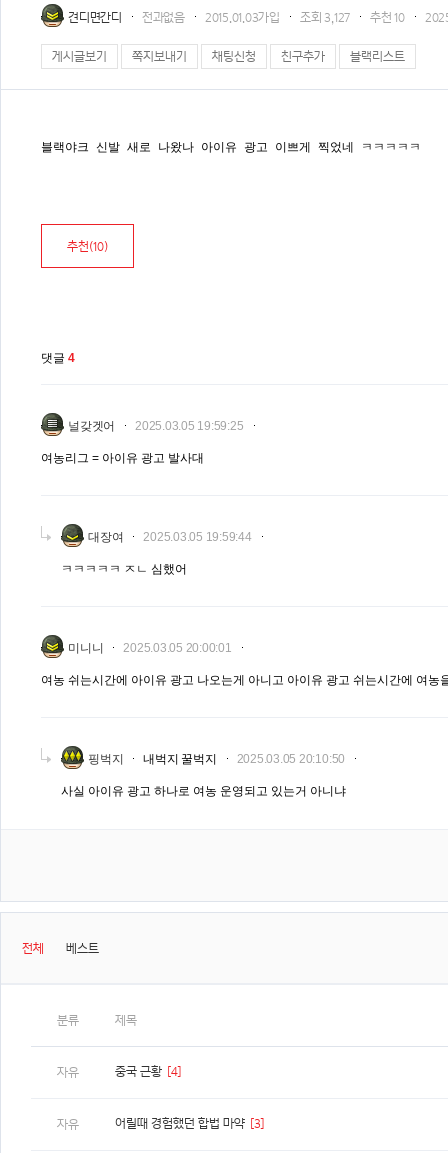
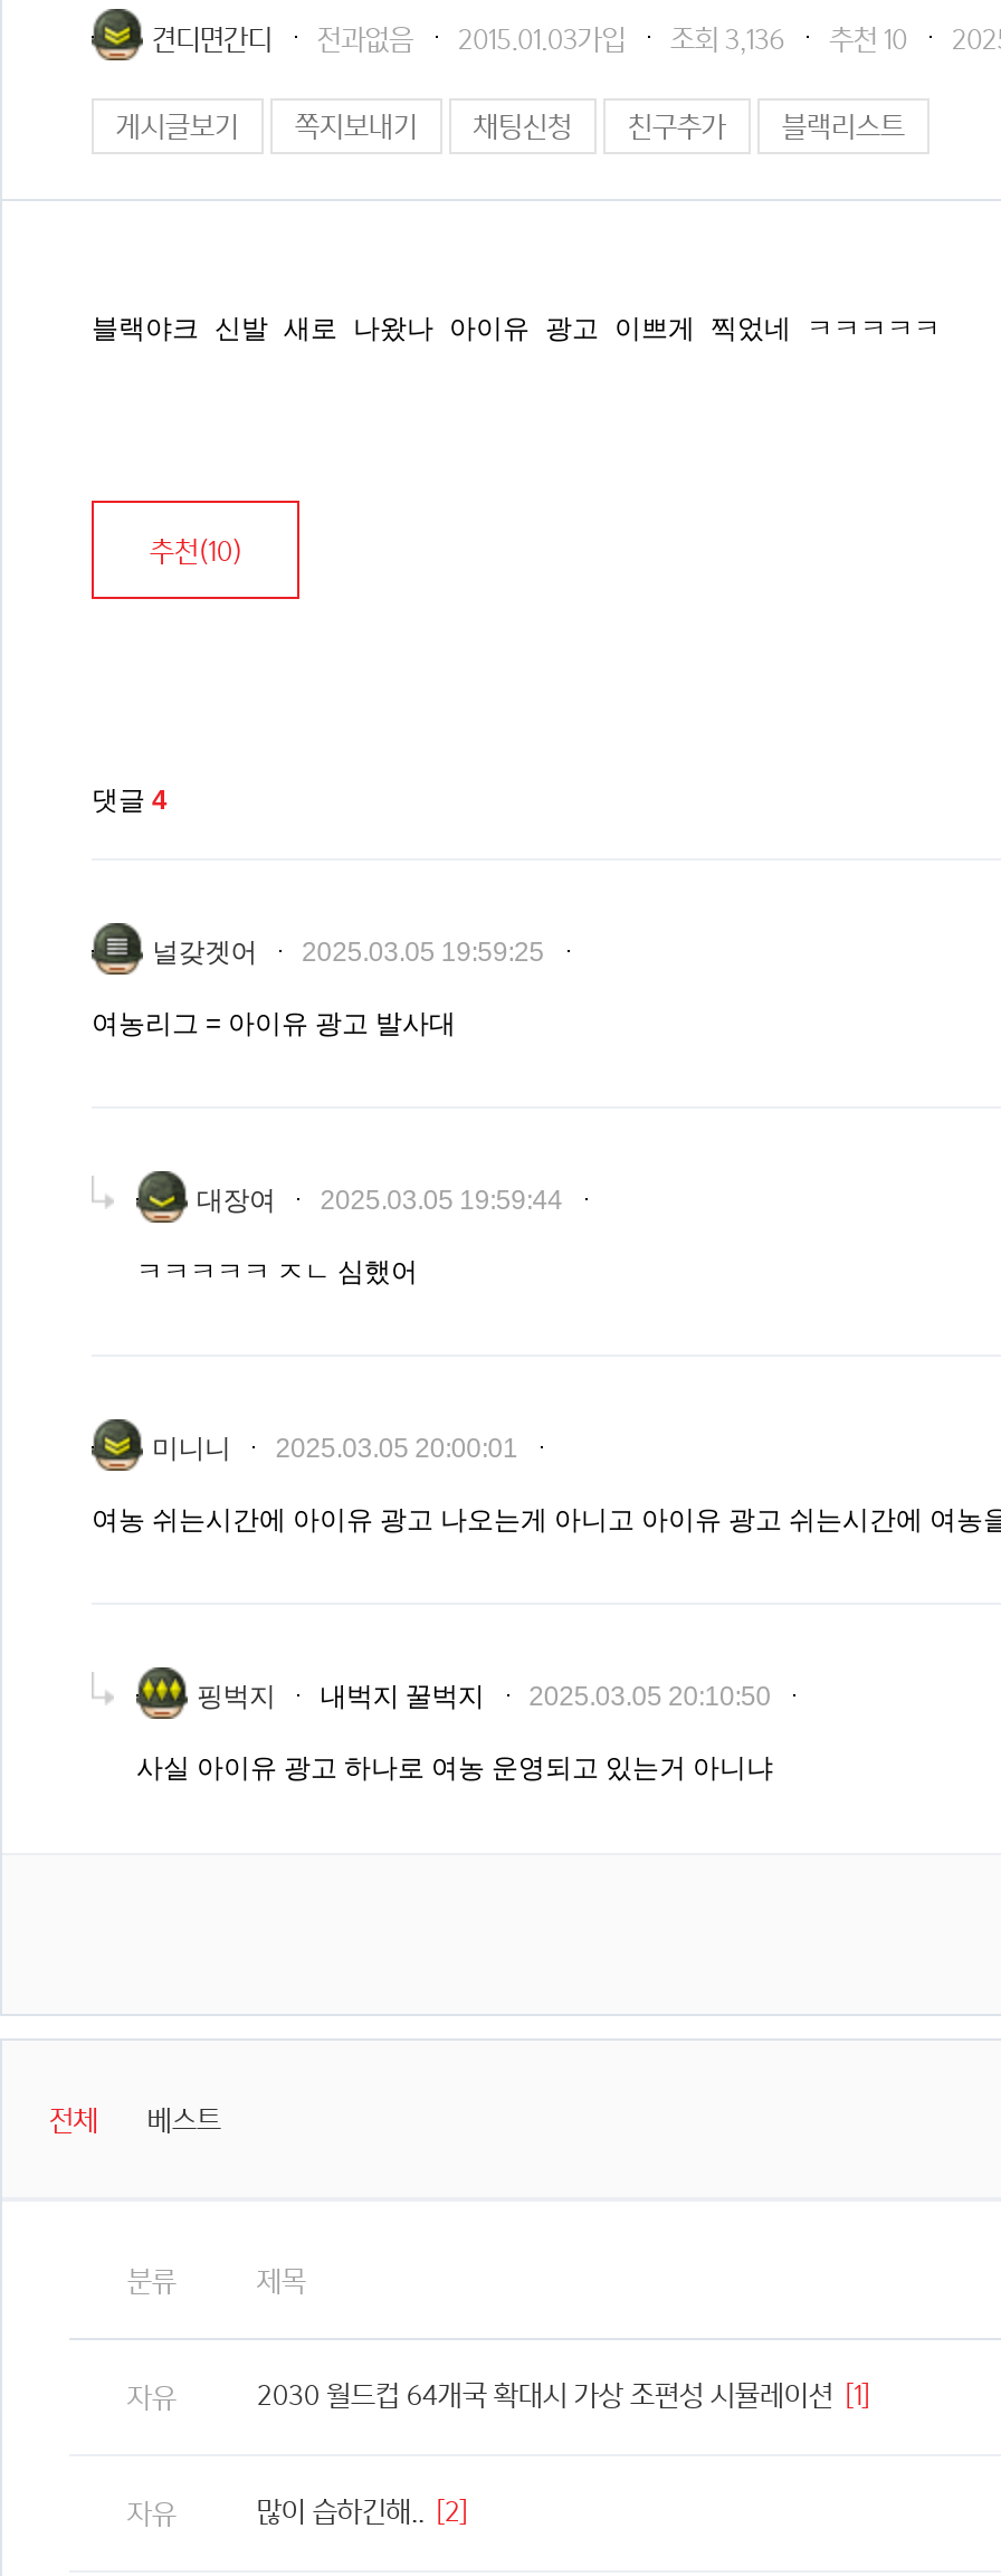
[300,10,350,25] 조회 3,127 -> [670,22,784,56] 조회 3,136
[115,1064,181,1079] 중국 근황 [4] -> [257,2378,869,2412] 2030 월드컵 64개국 확대시 가상 조편성 시뮬레이션 [1]
[115,1116,264,1131] 어릴때 경험했던 합법 마약 [3] -> [257,2494,467,2528] 많이 습하긴해.. [2]

